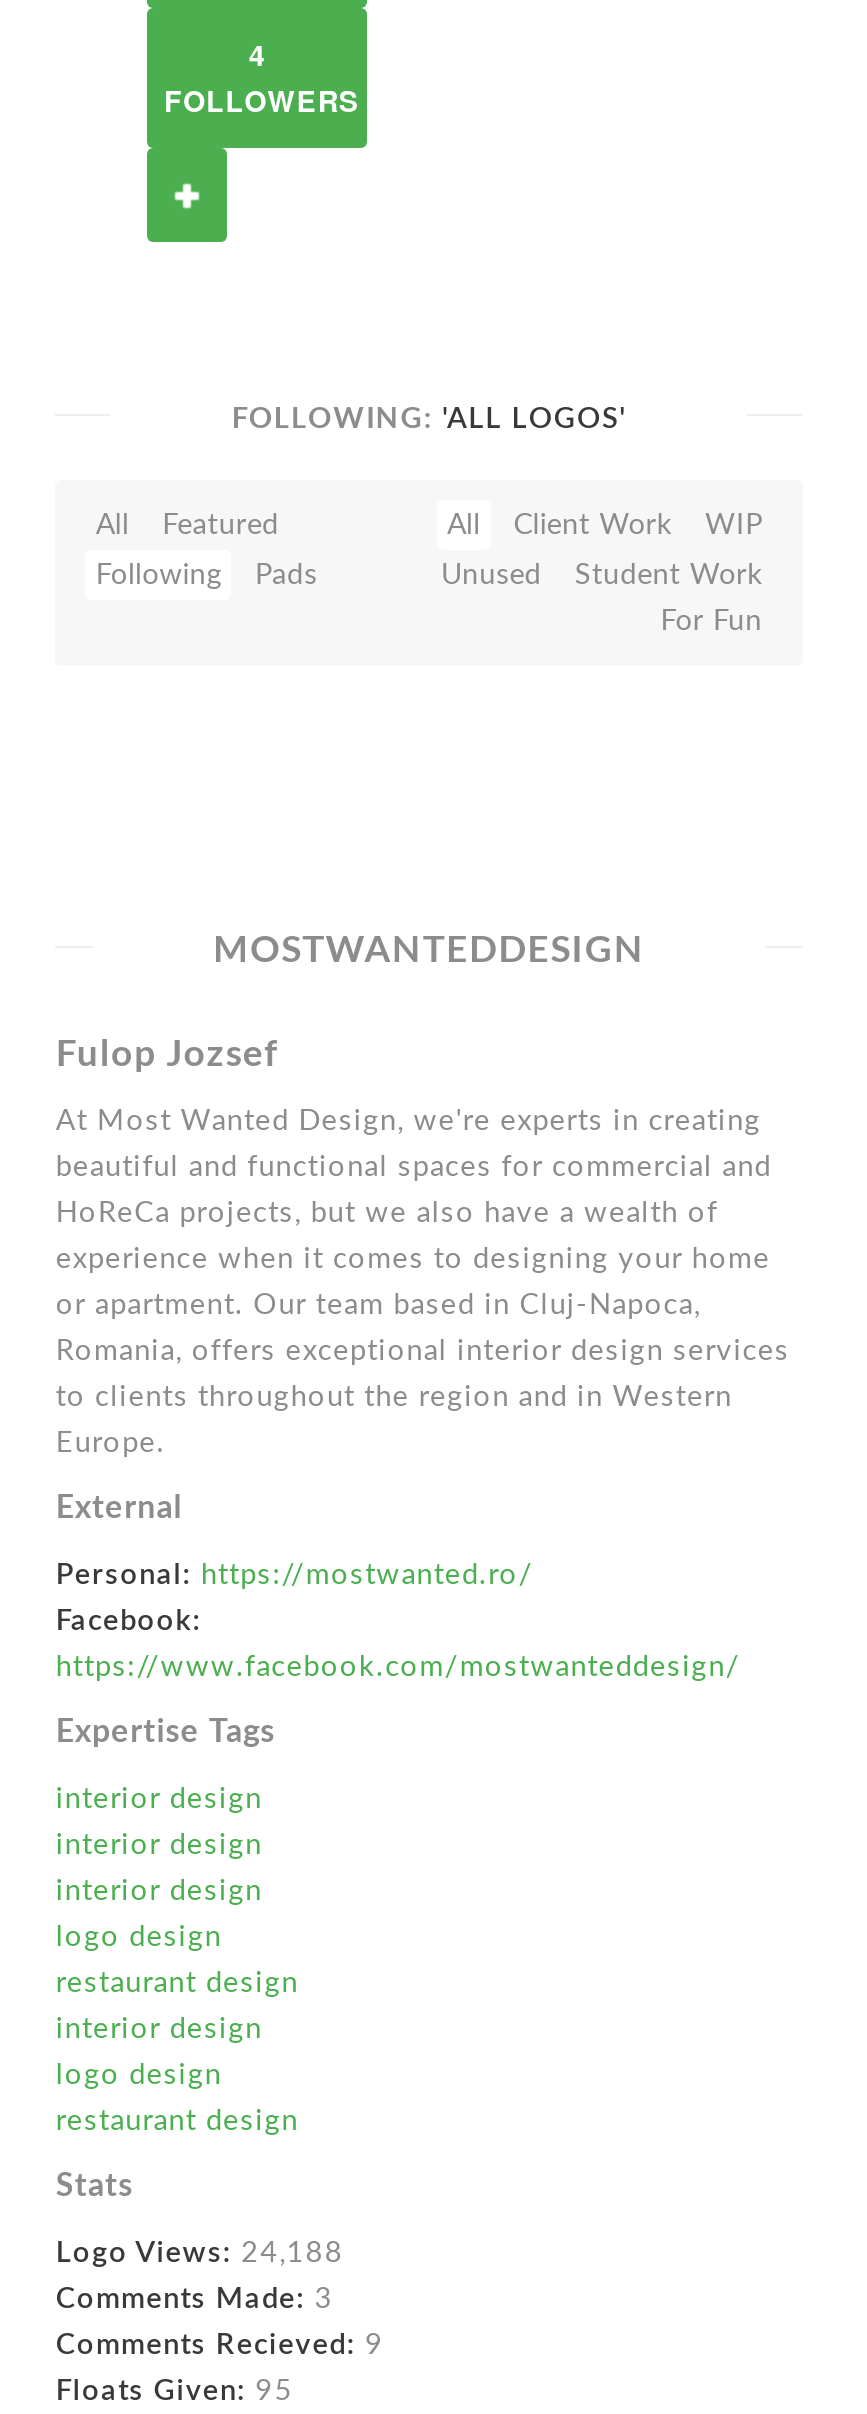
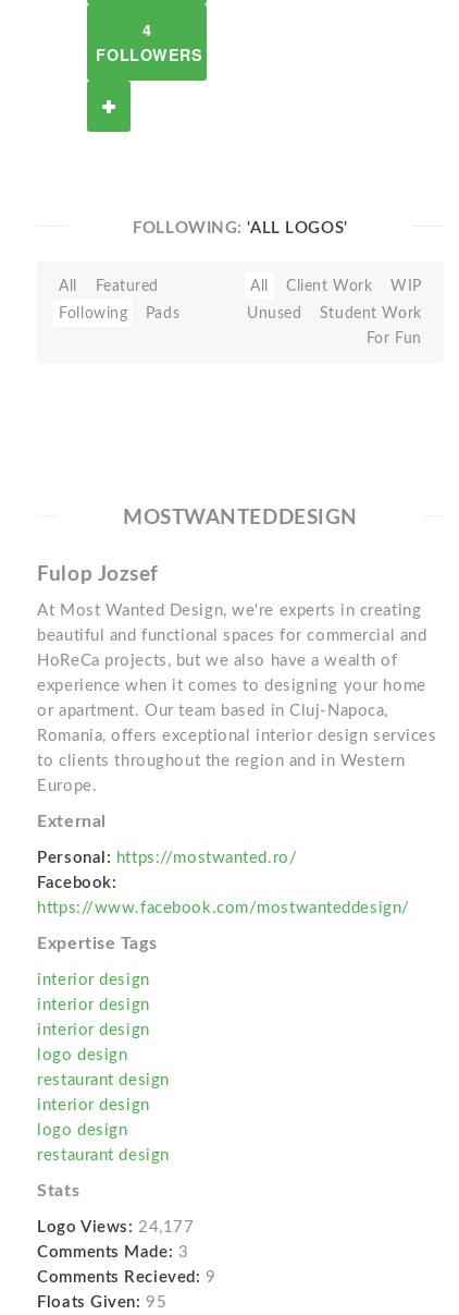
[56,2238,344,2268] Logo Views: 24,188 -> [37,1219,194,1235] Logo Views: 24,177

